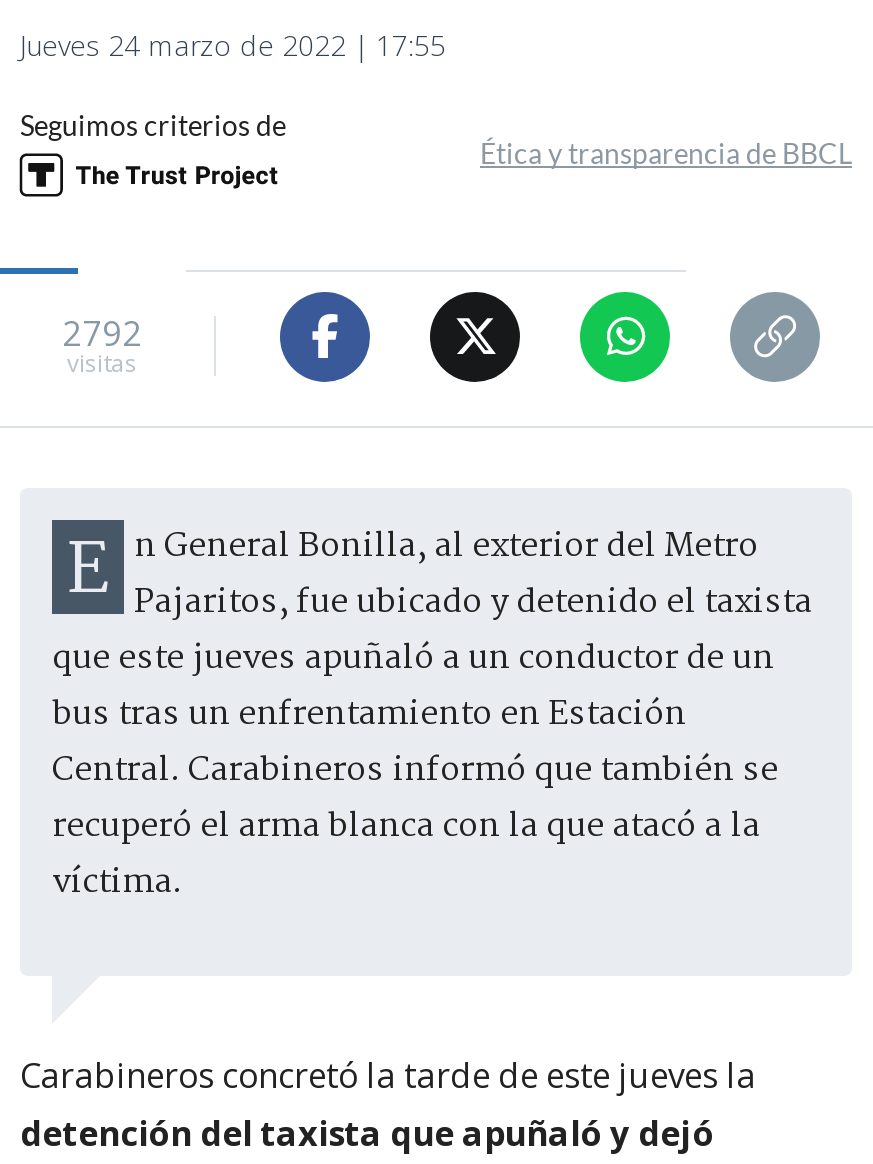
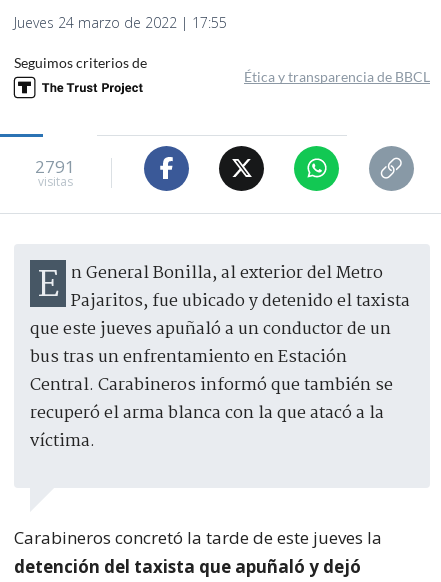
[62,311,142,357] 2792 -> [35,155,75,178] 2791

